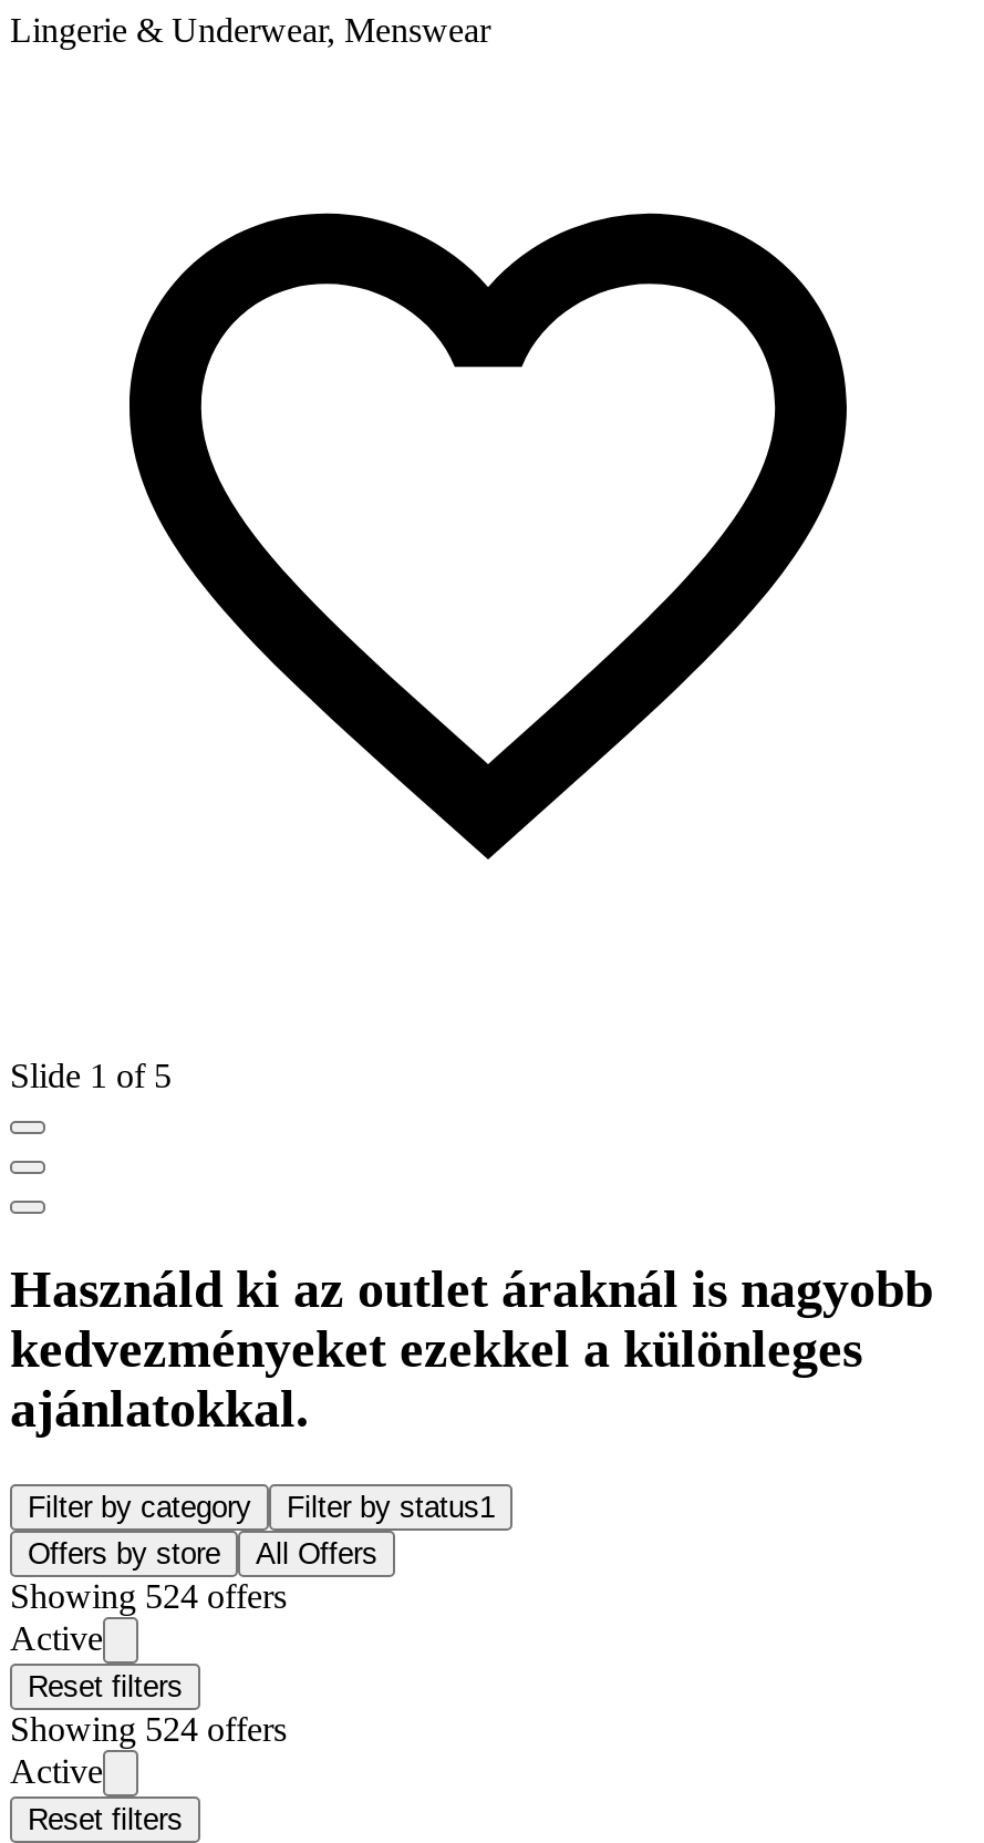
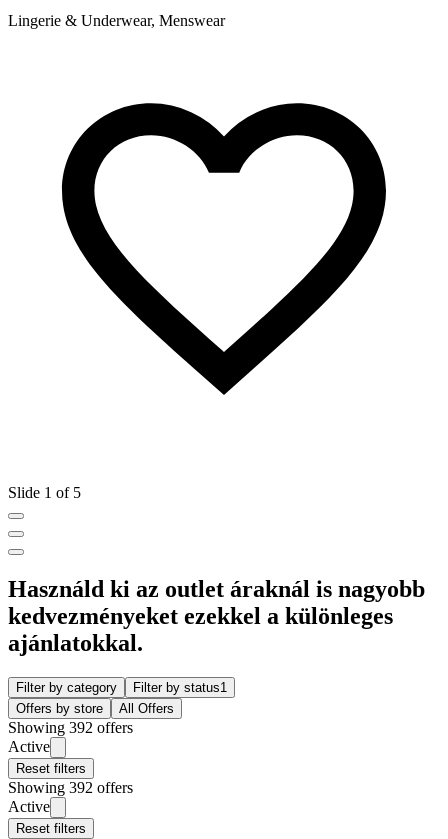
[10,1577,287,1615] Showing 524 offers -> [8,719,133,736] Showing 392 offers
[10,1710,287,1748] Showing 524 offers -> [8,779,133,796] Showing 392 offers

